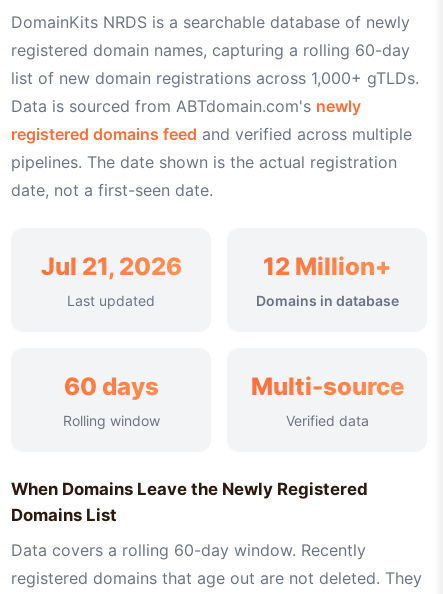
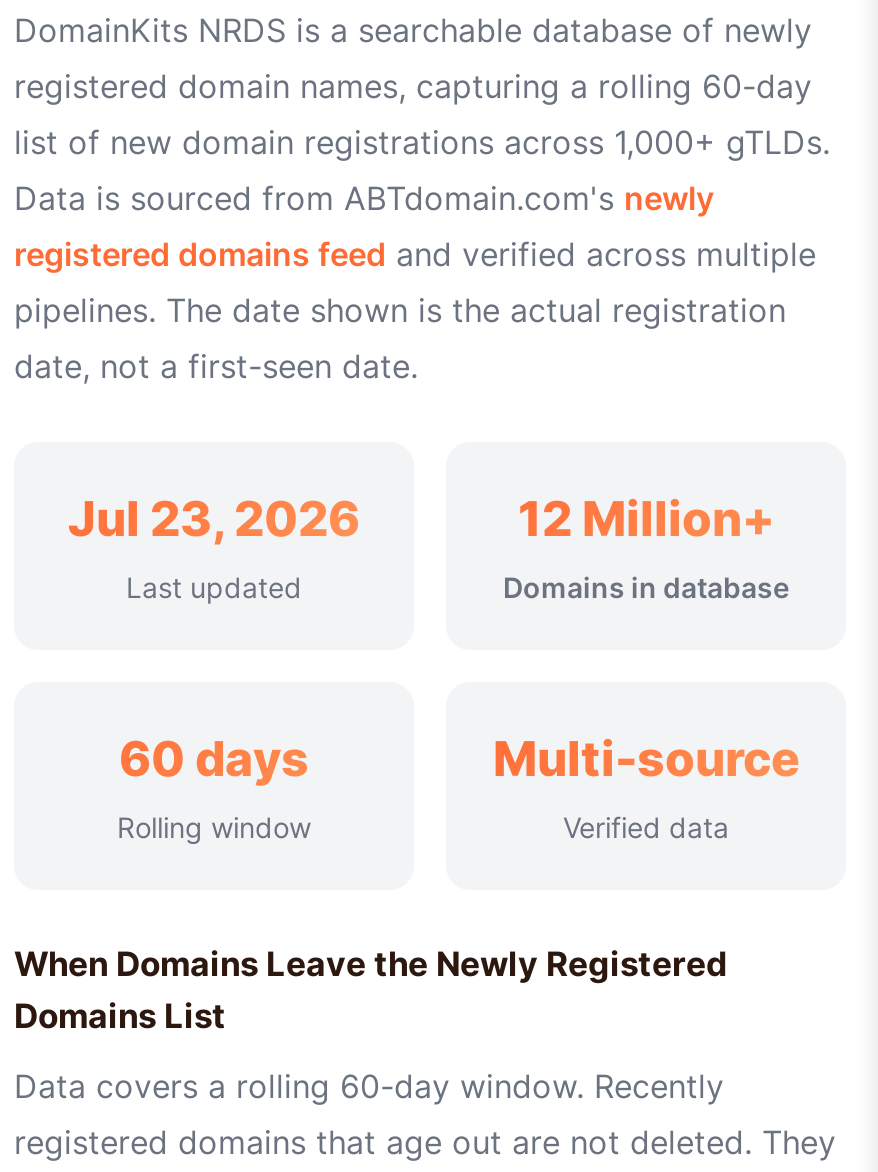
[40,252,181,281] Jul 21, 2026 -> [68,490,360,548] Jul 23, 2026

